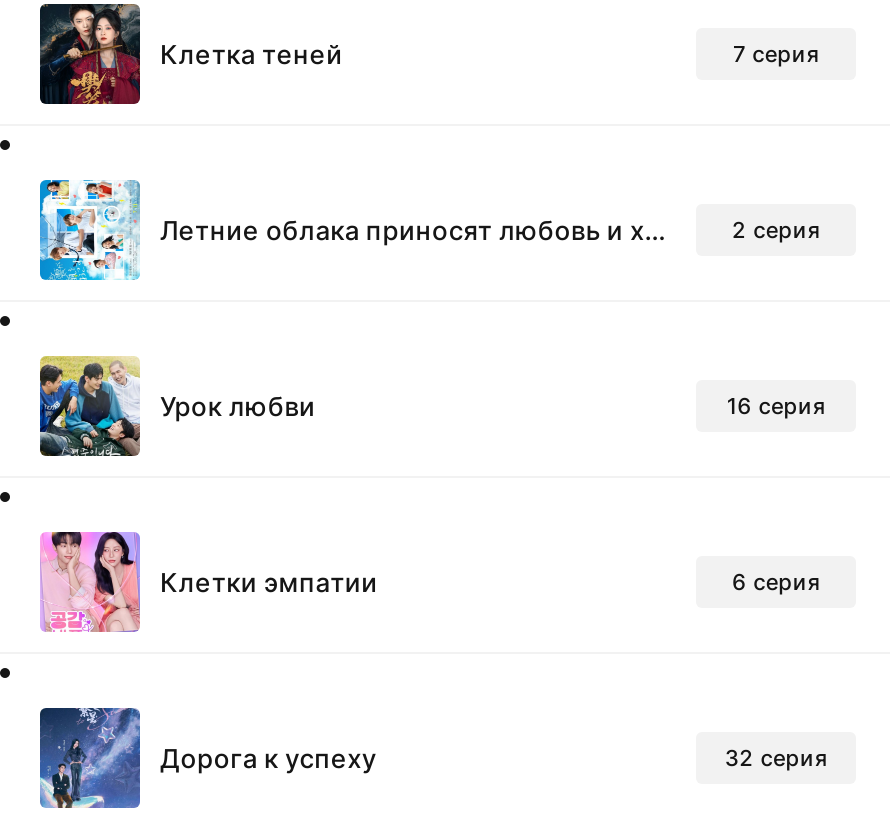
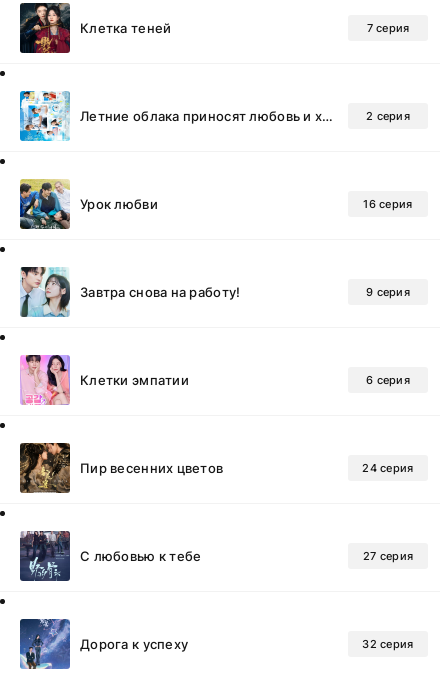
none -> [20,266,410,318] [image] | Завтра снова на работу! | 9 серия
none -> [19,442,414,494] [image] | Пир весенних цветов | 24 серия
none -> [19,530,413,582] [image] | С любовью к тебе | 27 серия

